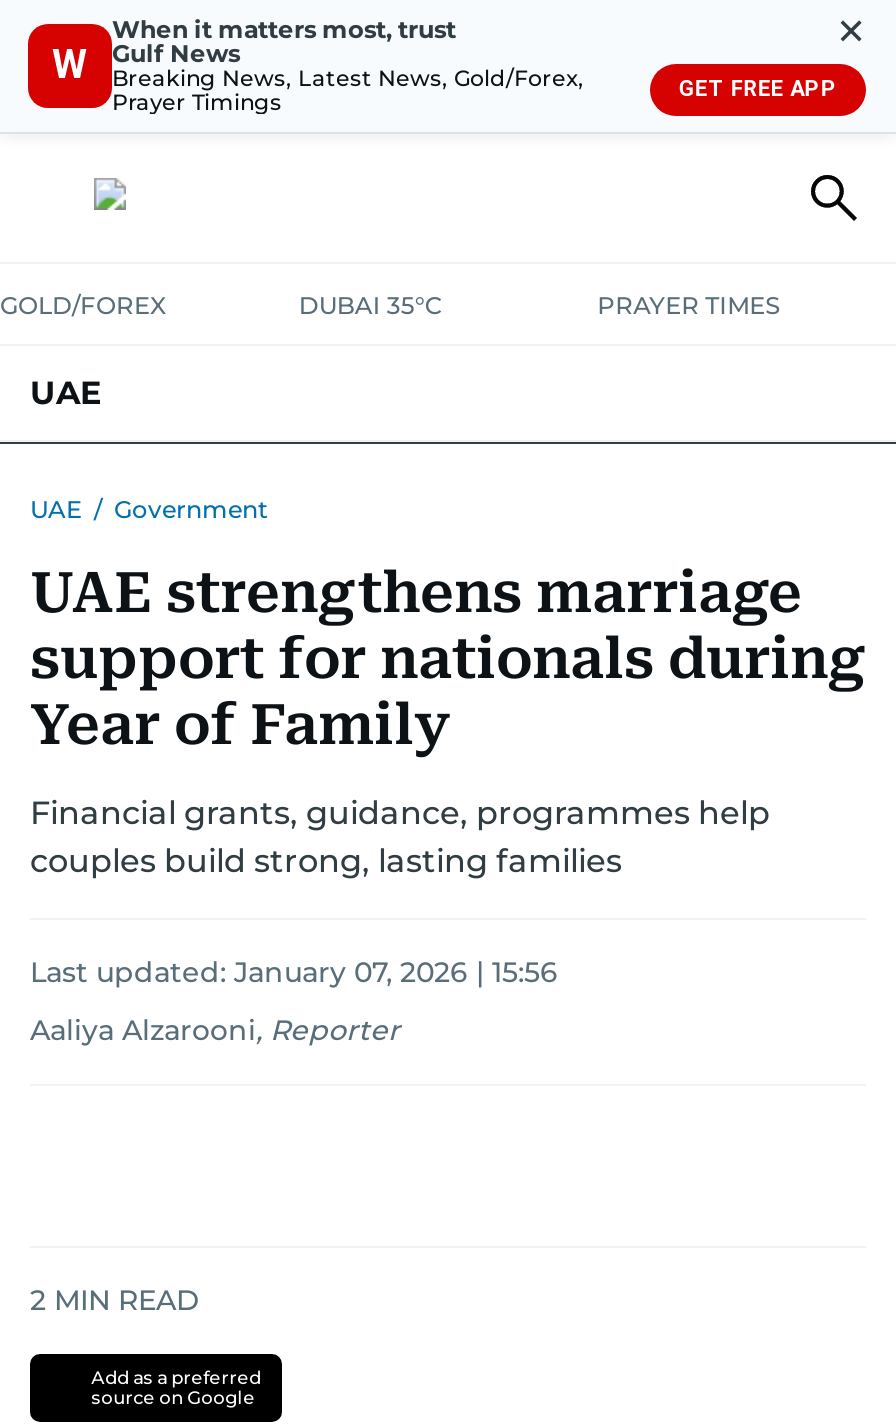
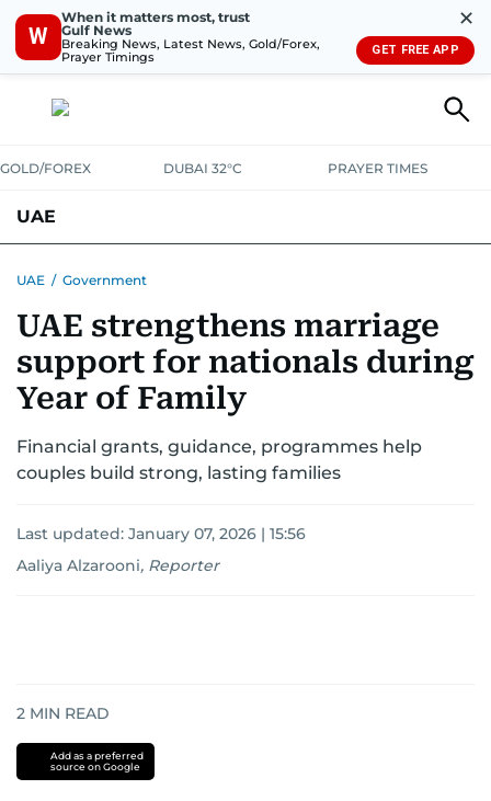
[299,290,443,320] DUBAI 35°C -> [164,160,243,176] DUBAI 32°C

